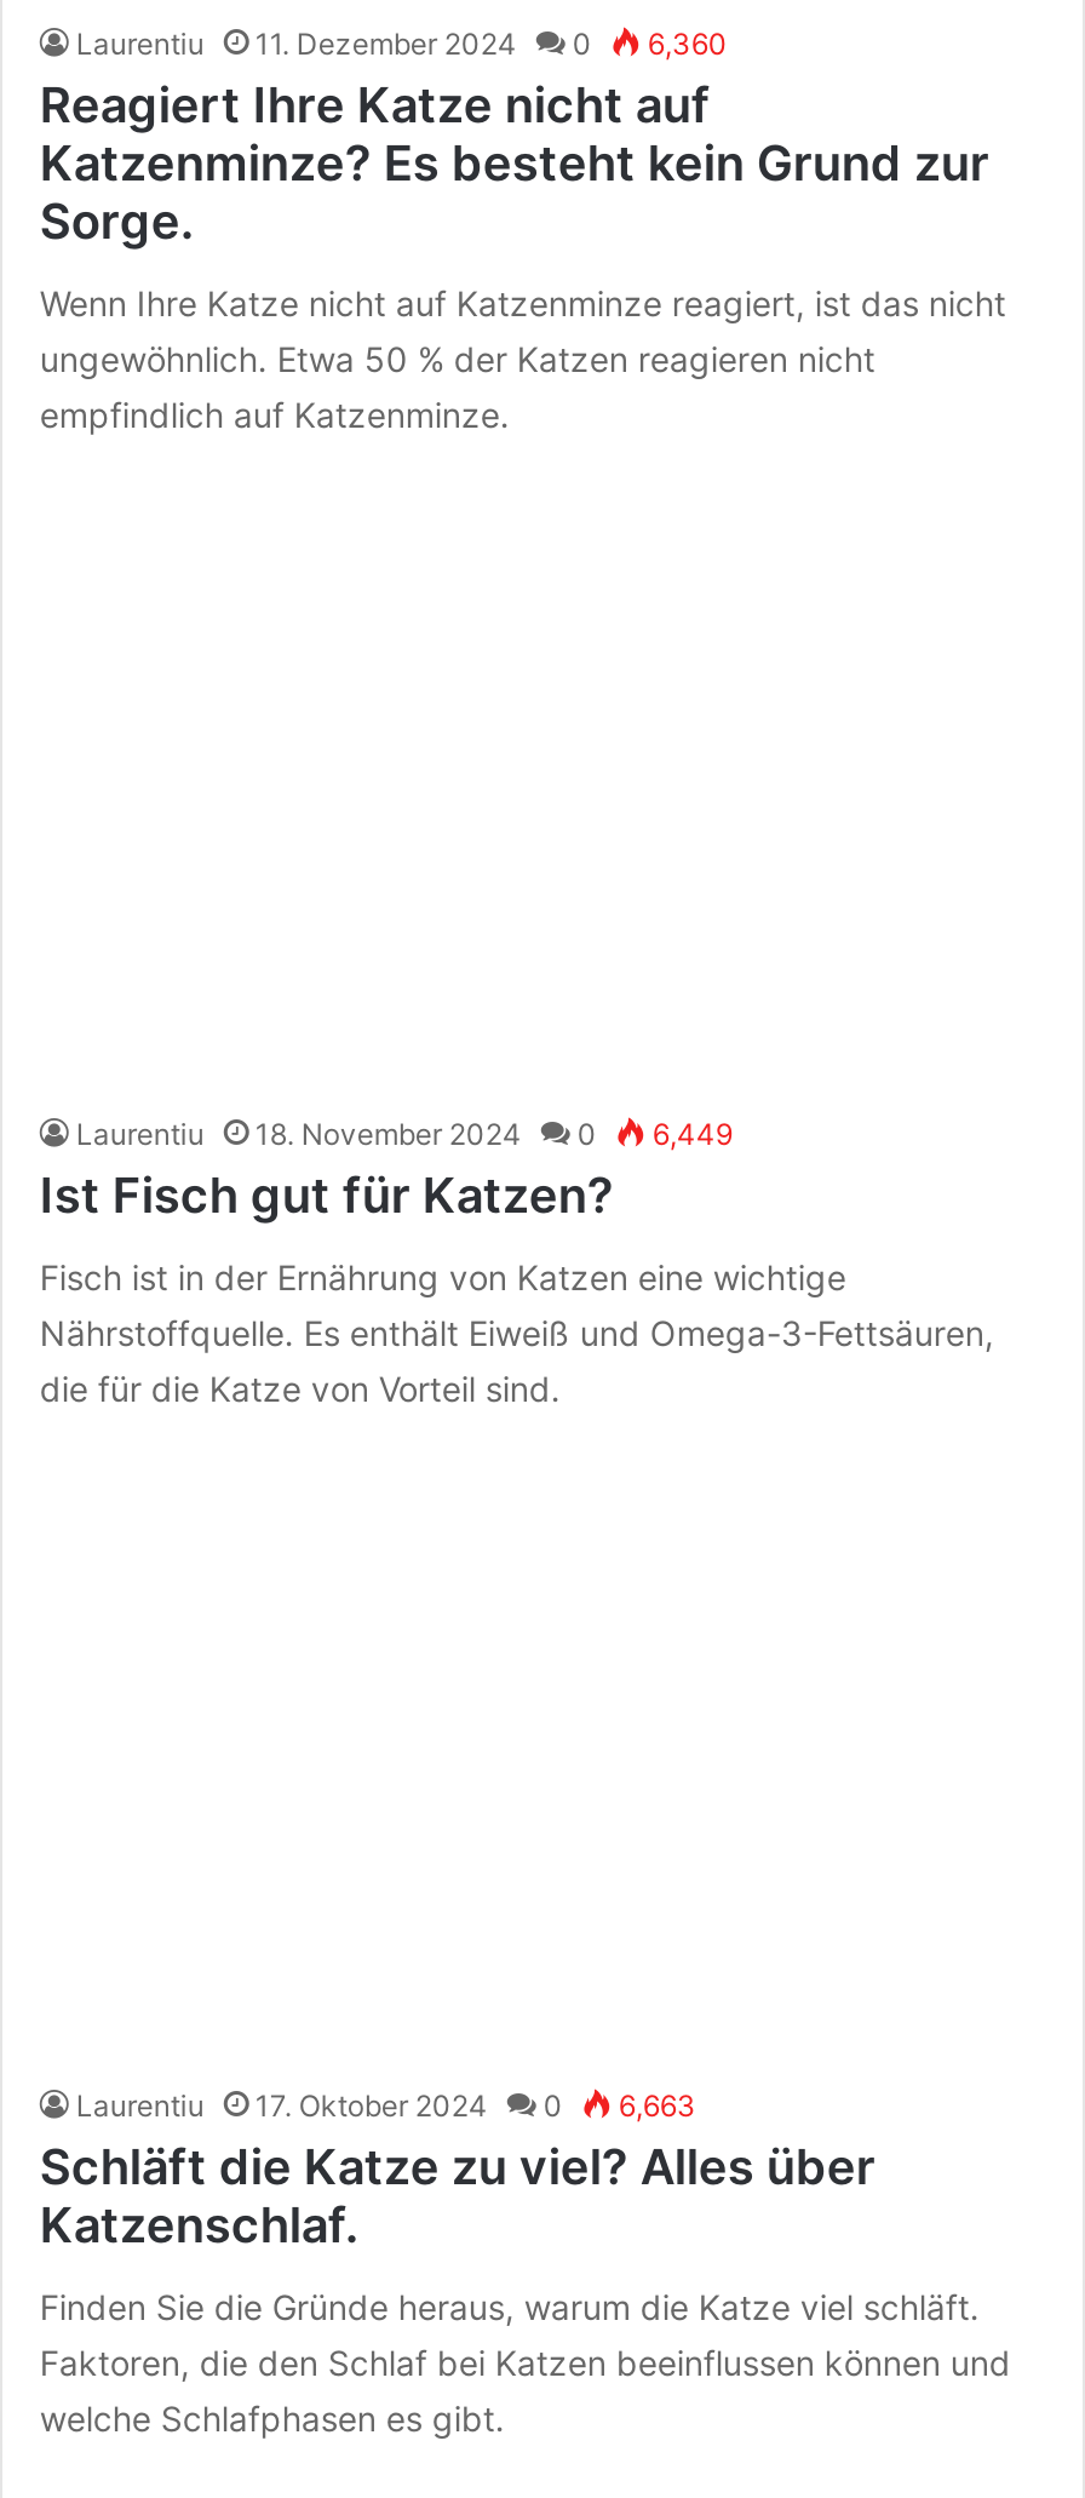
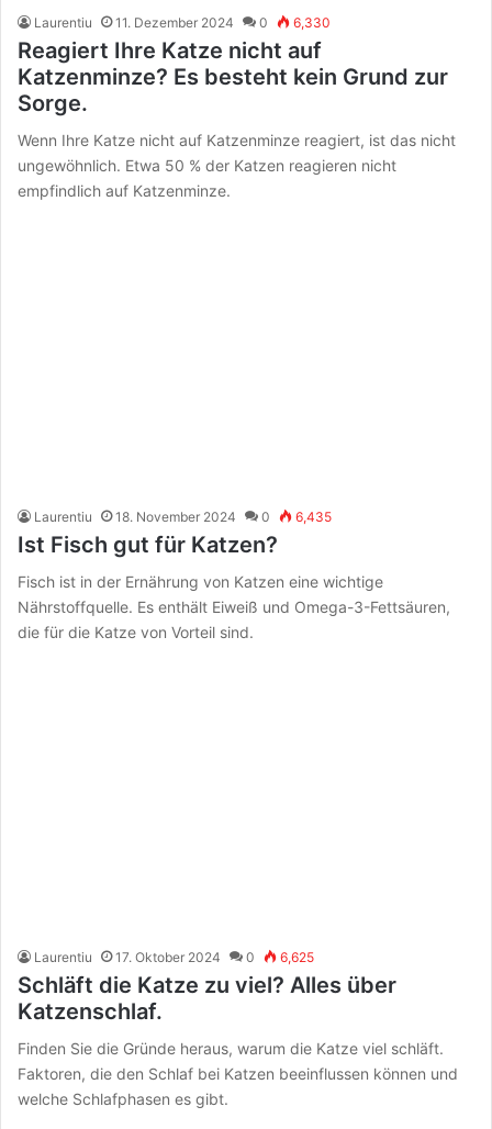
[76,26,727,63] Laurentiu 11. Dezember 2024 0 6,360 -> [34,15,331,31] Laurentiu 11. Dezember 2024 0 6,330
[76,1115,732,1151] Laurentiu 18. November 2024 0 6,449 -> [34,508,332,524] Laurentiu 18. November 2024 0 6,435
[76,2087,696,2123] Laurentiu 17. Oktober 2024 0 6,663 -> [34,949,314,965] Laurentiu 17. Oktober 2024 0 6,625

